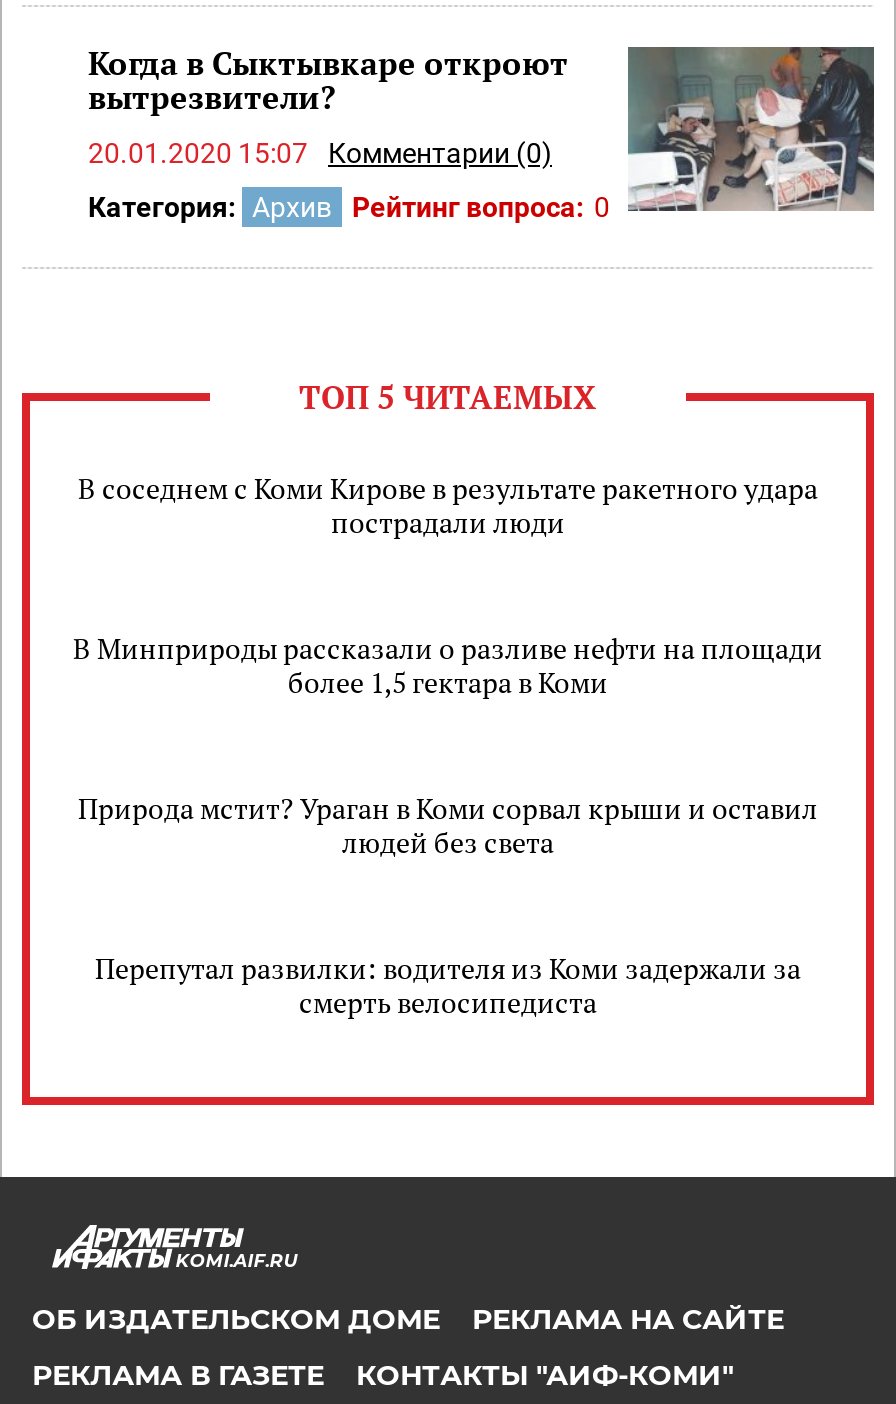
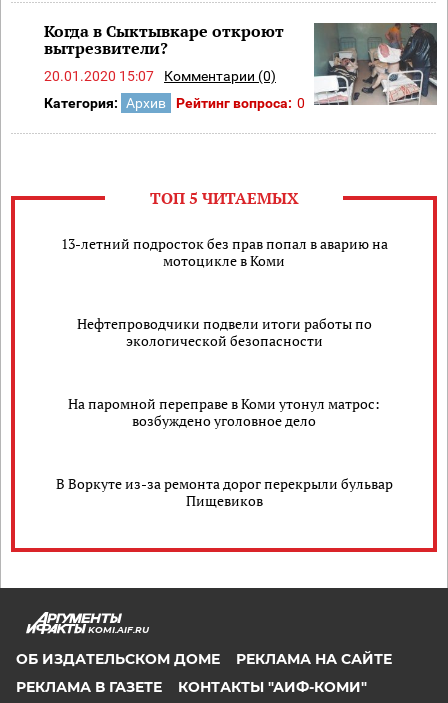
[78,469,818,541] В соседнем с Коми Кирове в результате ракетного удара | пострадали люди -> [60,234,387,270] 13-летний подросток без прав попал в аварию на | мотоцикле в Коми
[73,629,823,701] В Минприроды рассказали о разливе нефти на площади | более 1,5 гектара в Коми -> [76,314,371,350] Нефтепроводчики подвели итоги работы по | экологической безопасности
[78,789,818,861] Природа мстит? Ураган в Коми сорвал крыши и оставил | людей без света -> [68,394,380,430] На паромной переправе в Коми утонул матрос: | возбуждено уголовное дело
[95,949,801,1021] Перепутал развилки: водителя из Коми задержали за | смерть велосипедиста -> [55,474,392,510] В Воркуте из-за ремонта дорог перекрыли бульвар | Пищевиков

